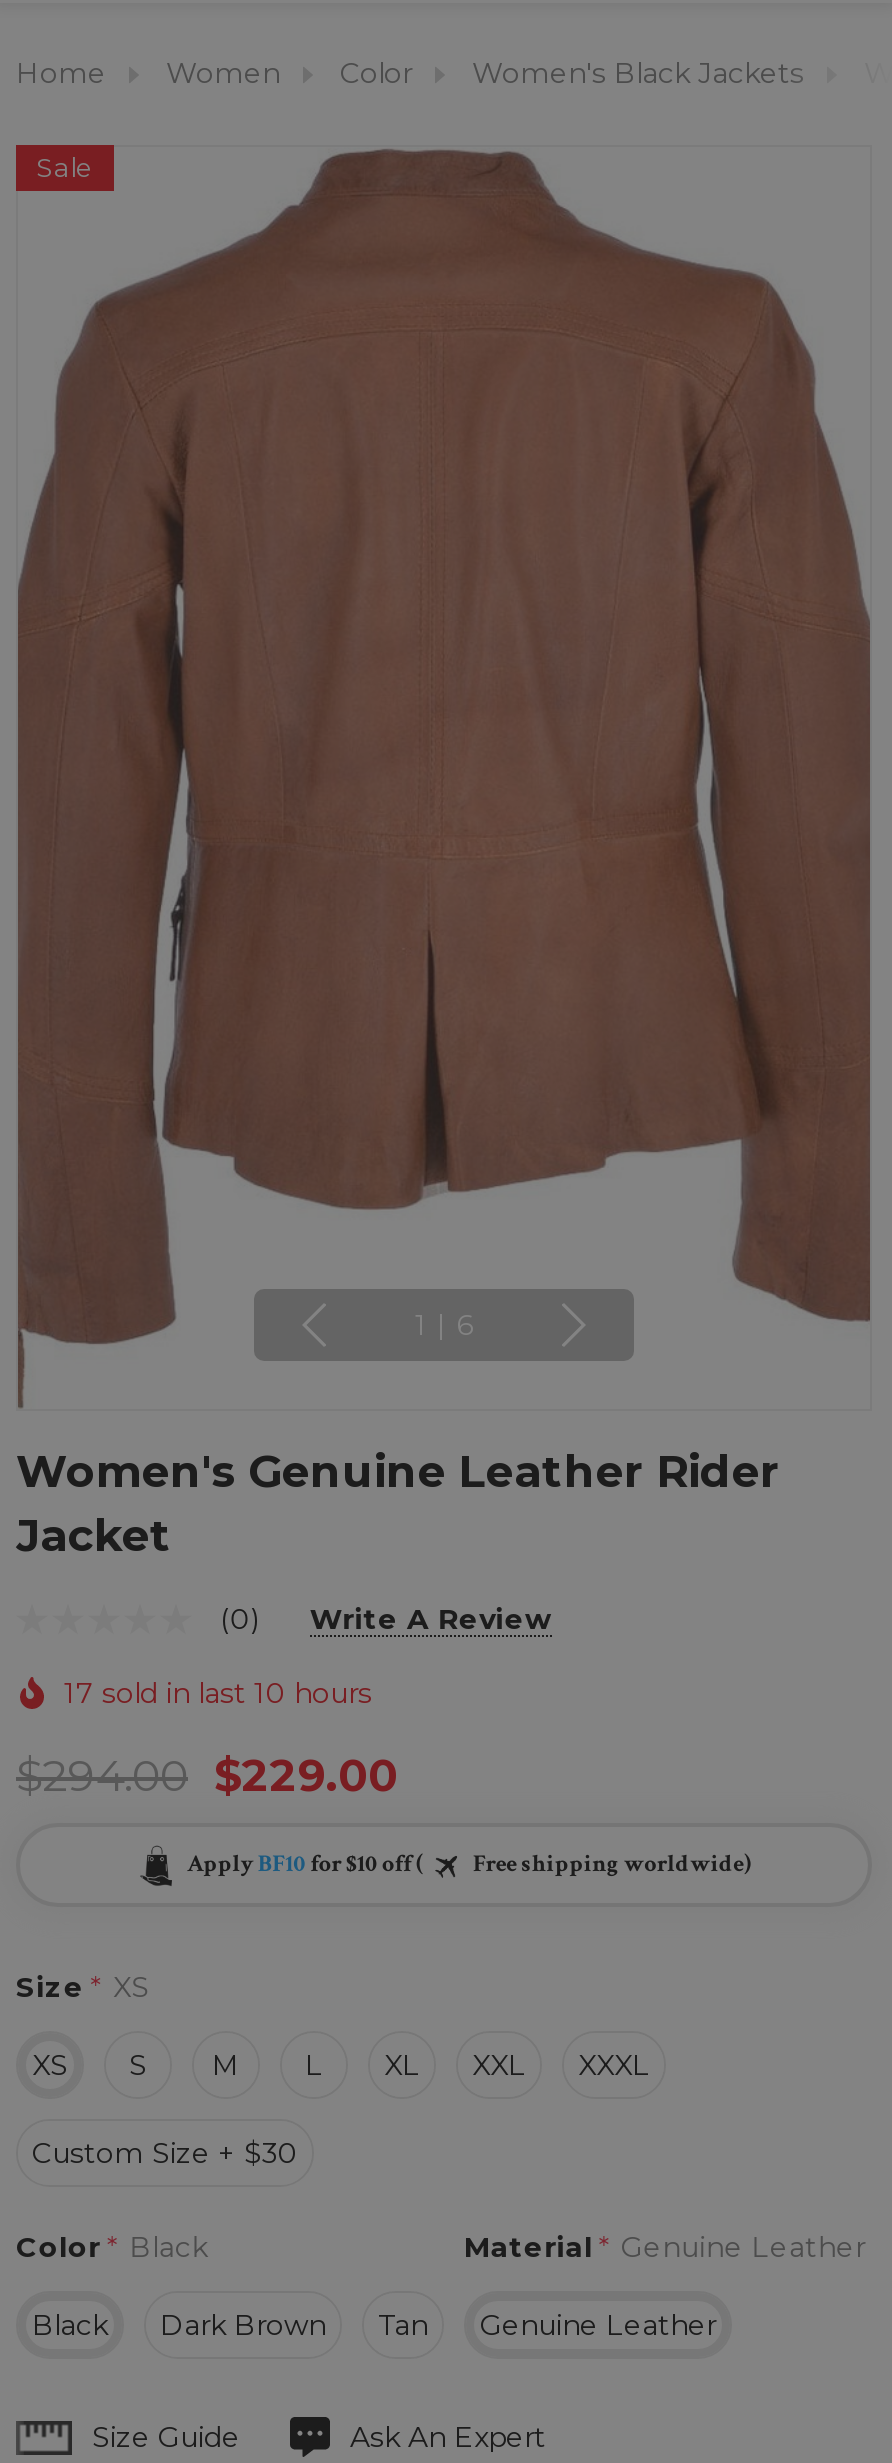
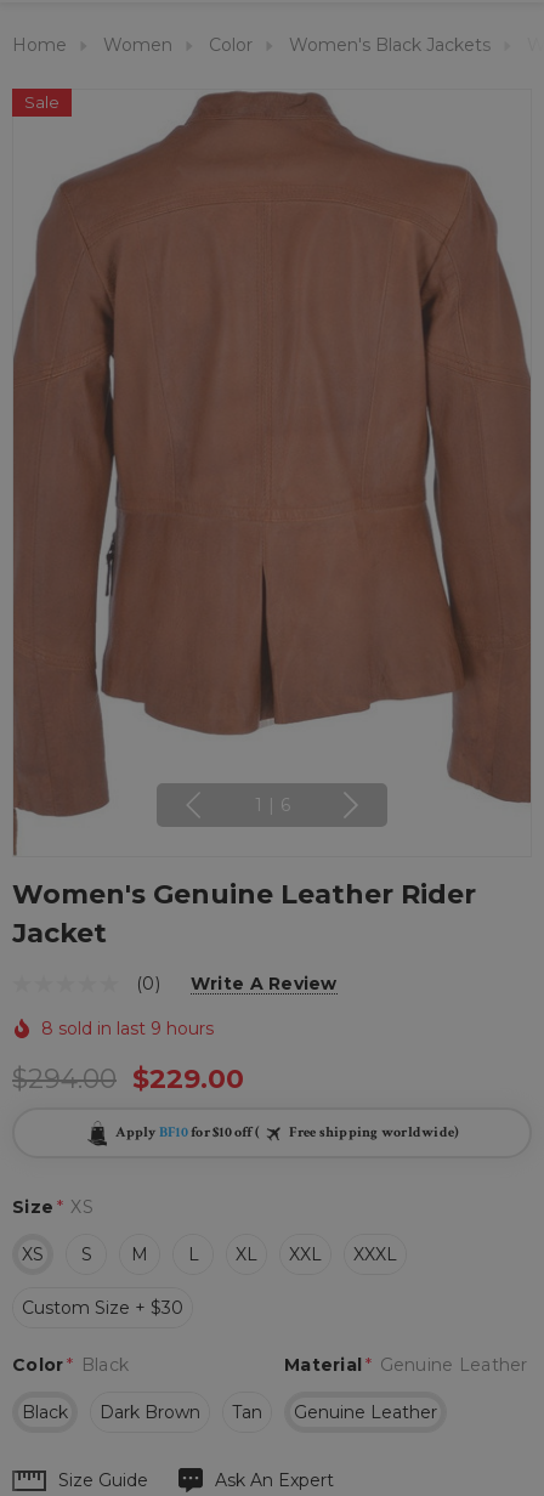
[64,1676,372,1712] 17 sold in last 10 hours -> [41,1018,214,1040] 8 sold in last 9 hours

